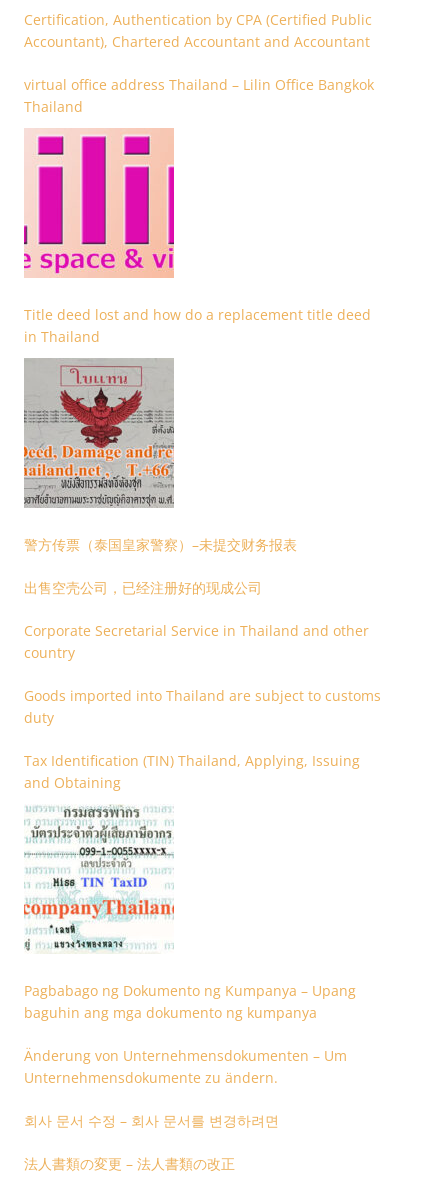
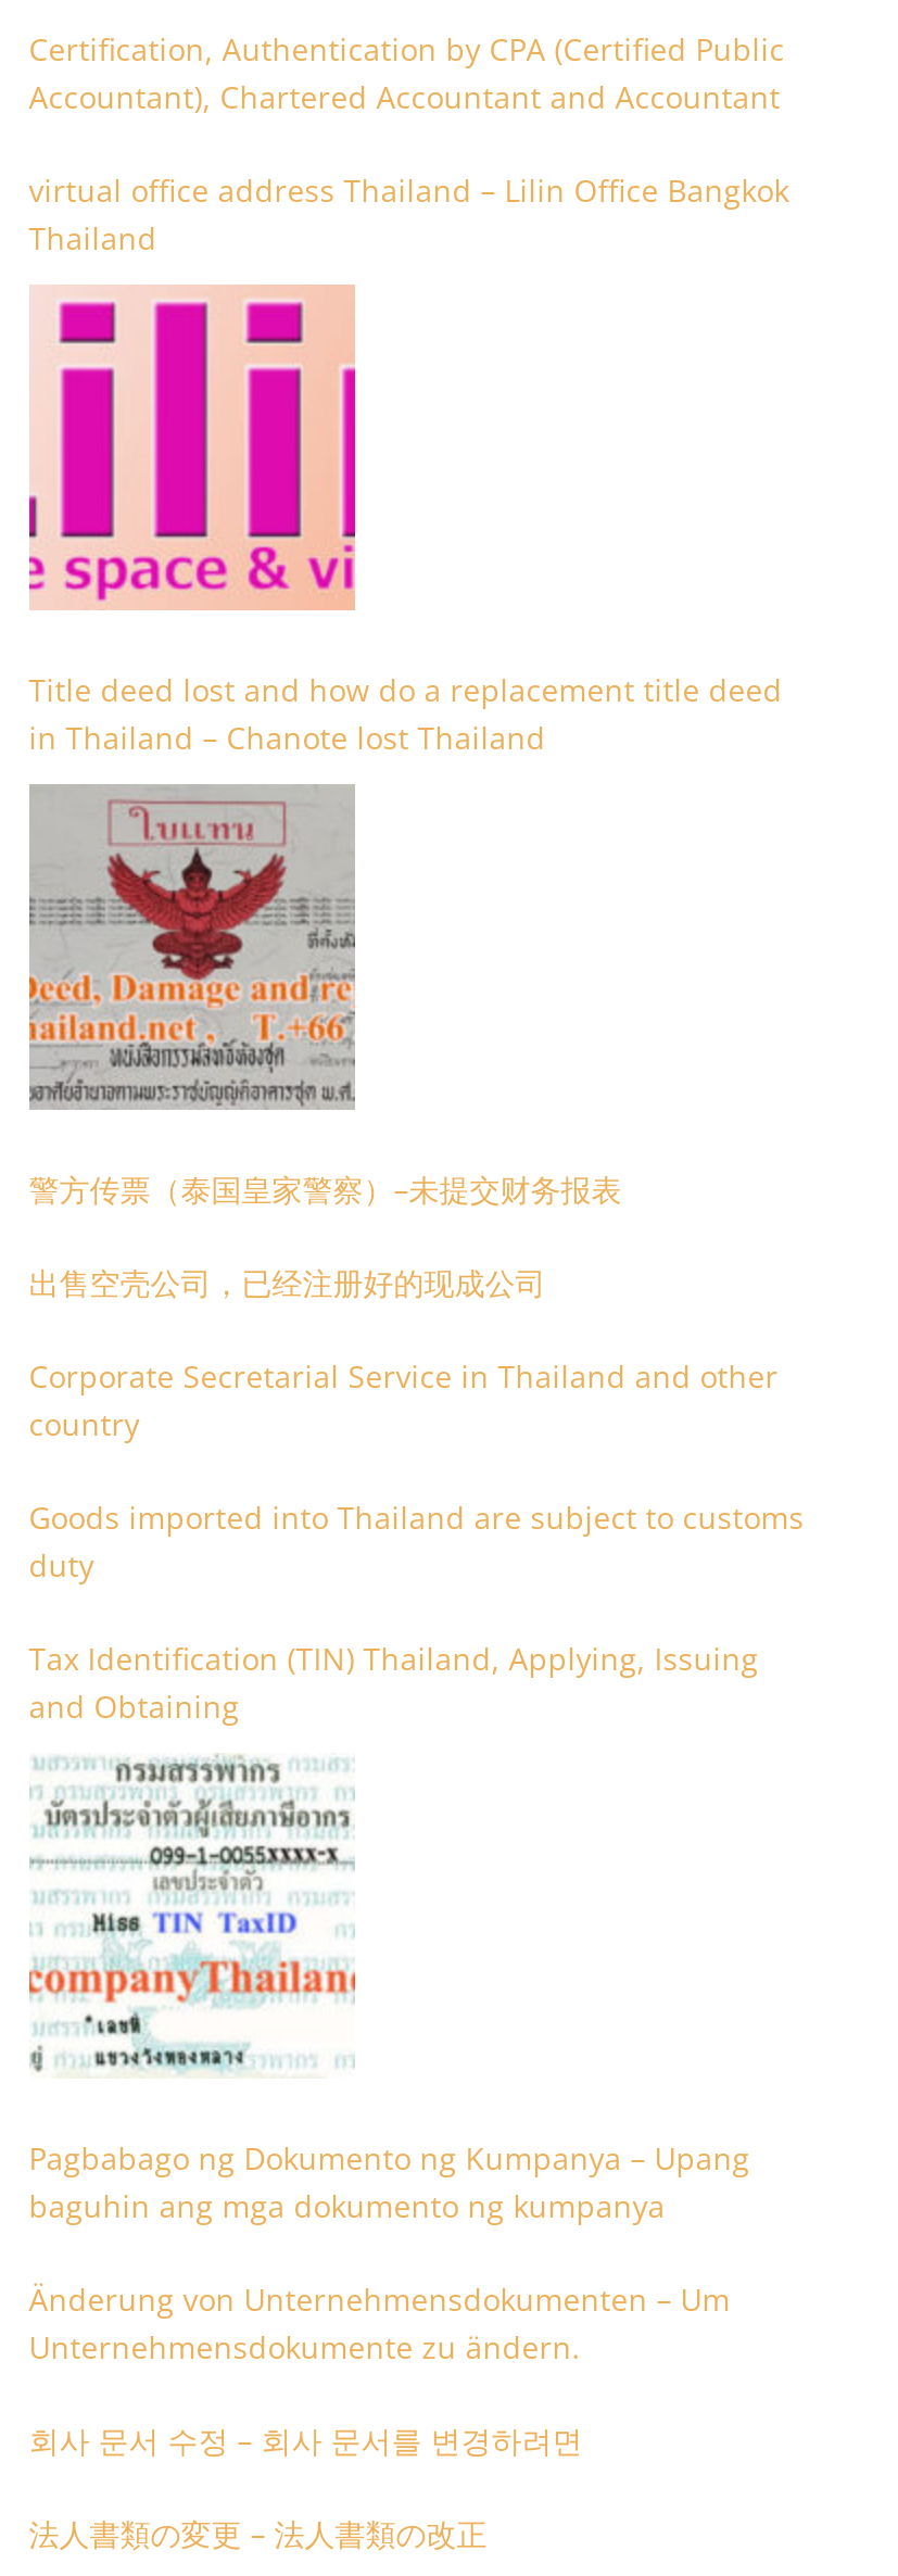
[24,327,100,346] in Thailand -> [29,717,546,758] in Thailand – Chanote lost Thailand

